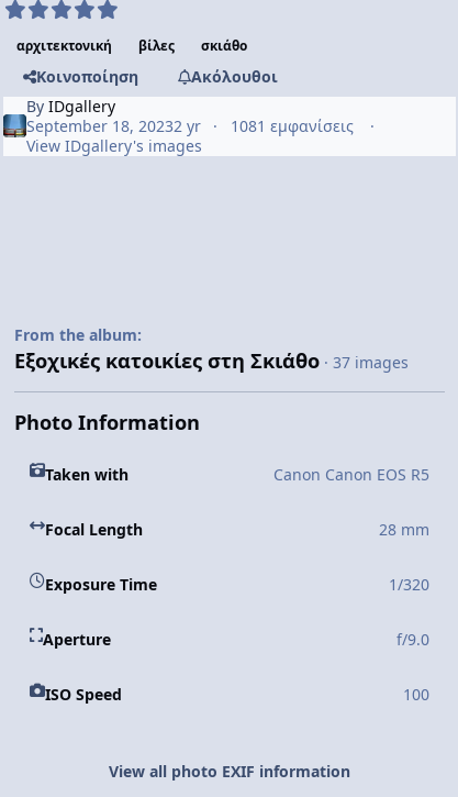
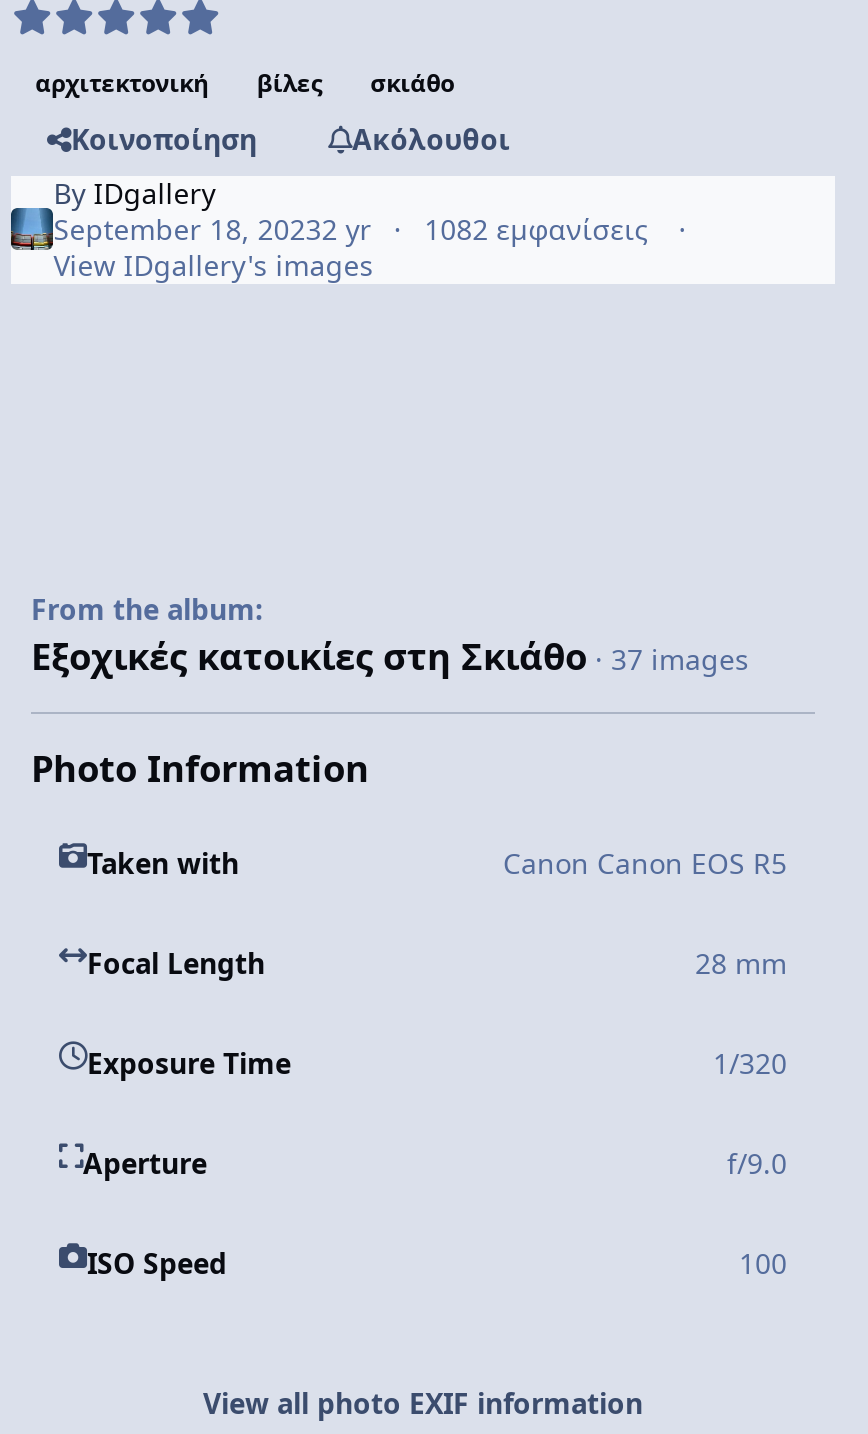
[27,115,358,136] September 18, 20232 yr 1081 εμφανίσεις -> [53,209,656,247] September 18, 20232 yr 1082 εμφανίσεις

